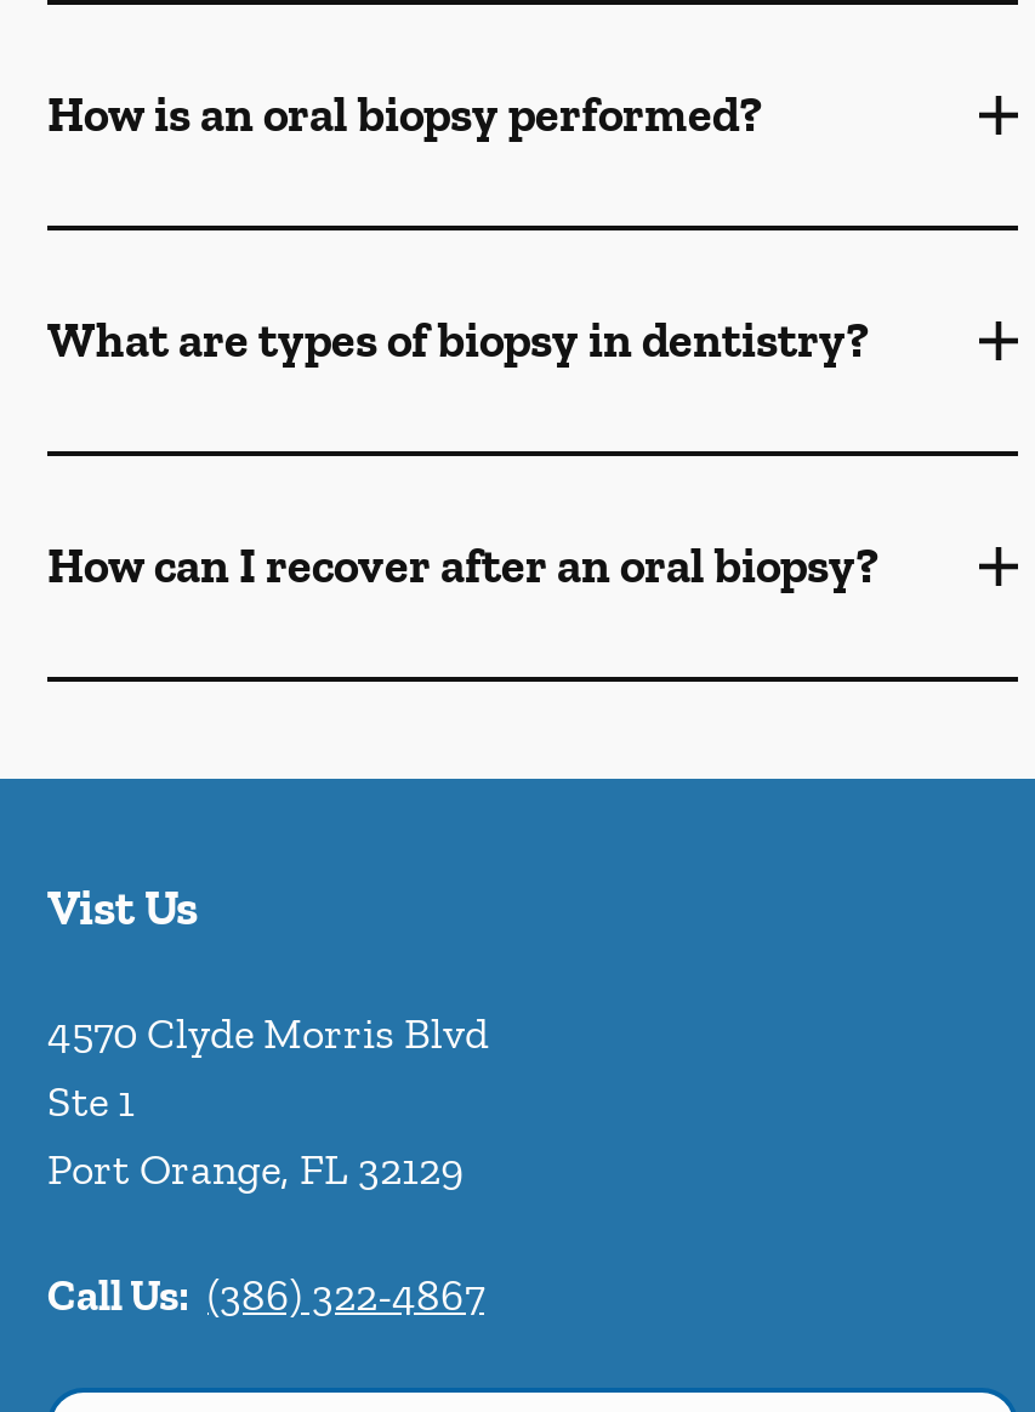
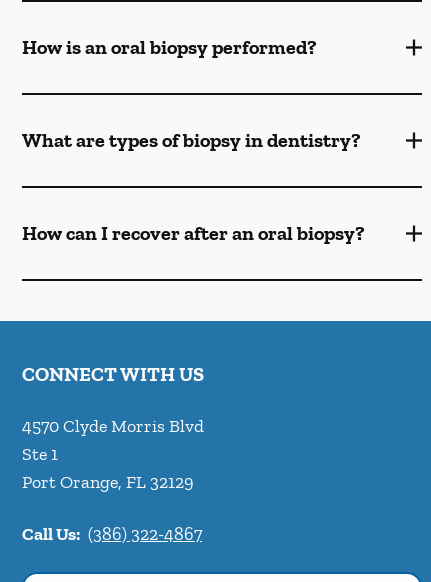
[47,878,198,936] Vist Us -> [22,362,204,386] CONNECT WITH US

